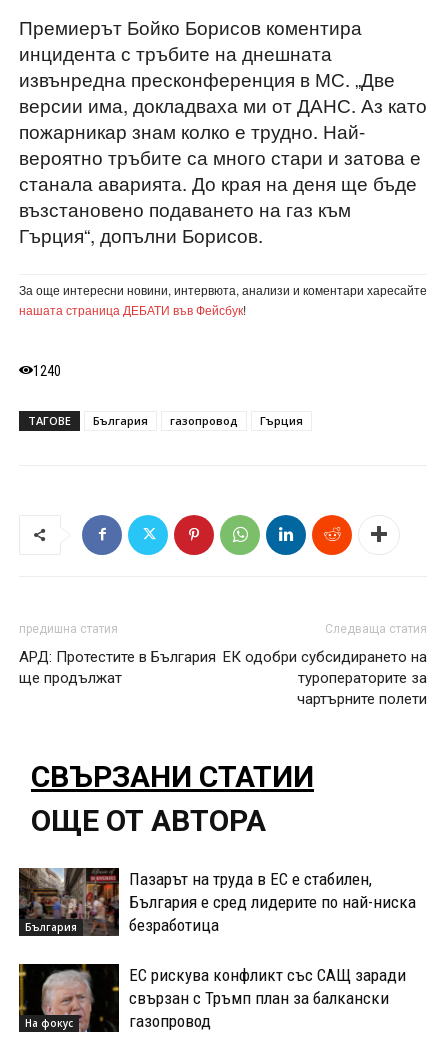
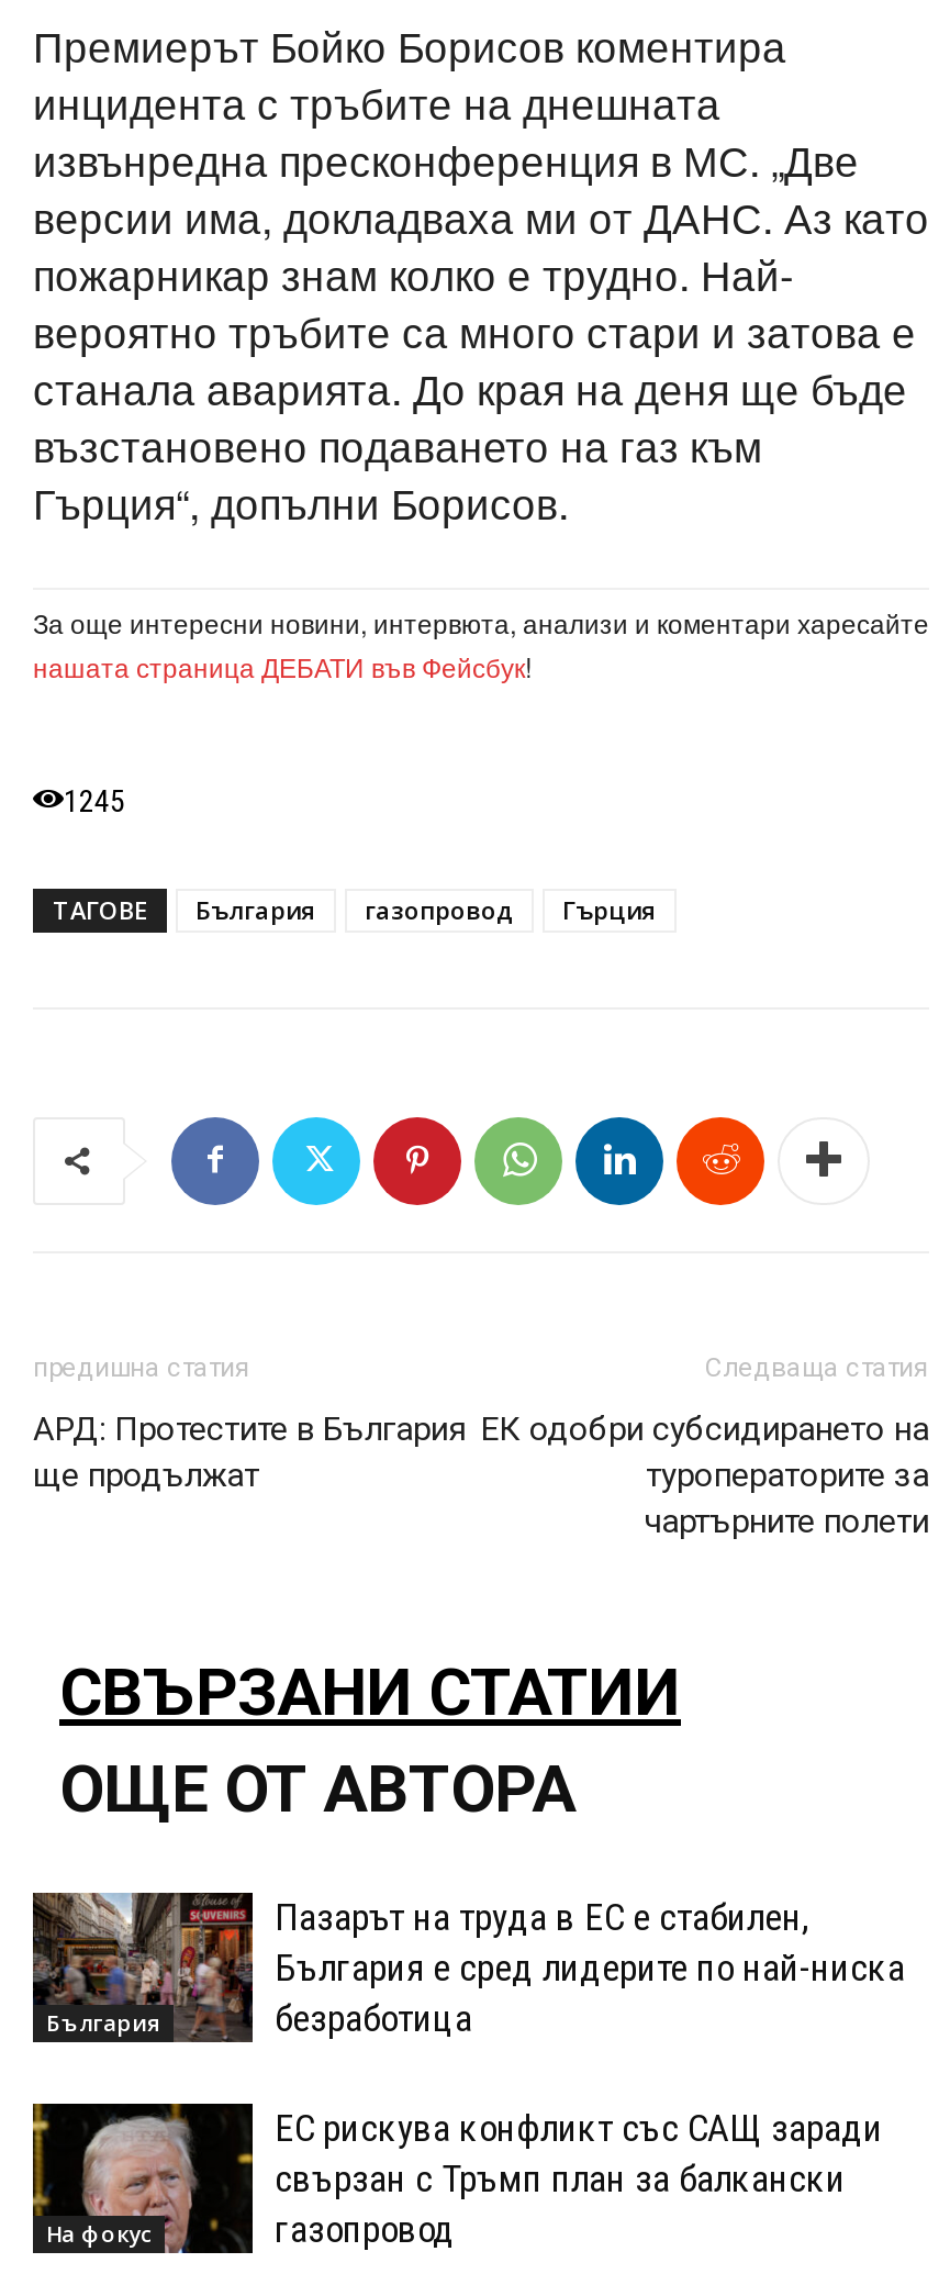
[33,362,61,378] 1240 -> [64,782,125,817] 1245

